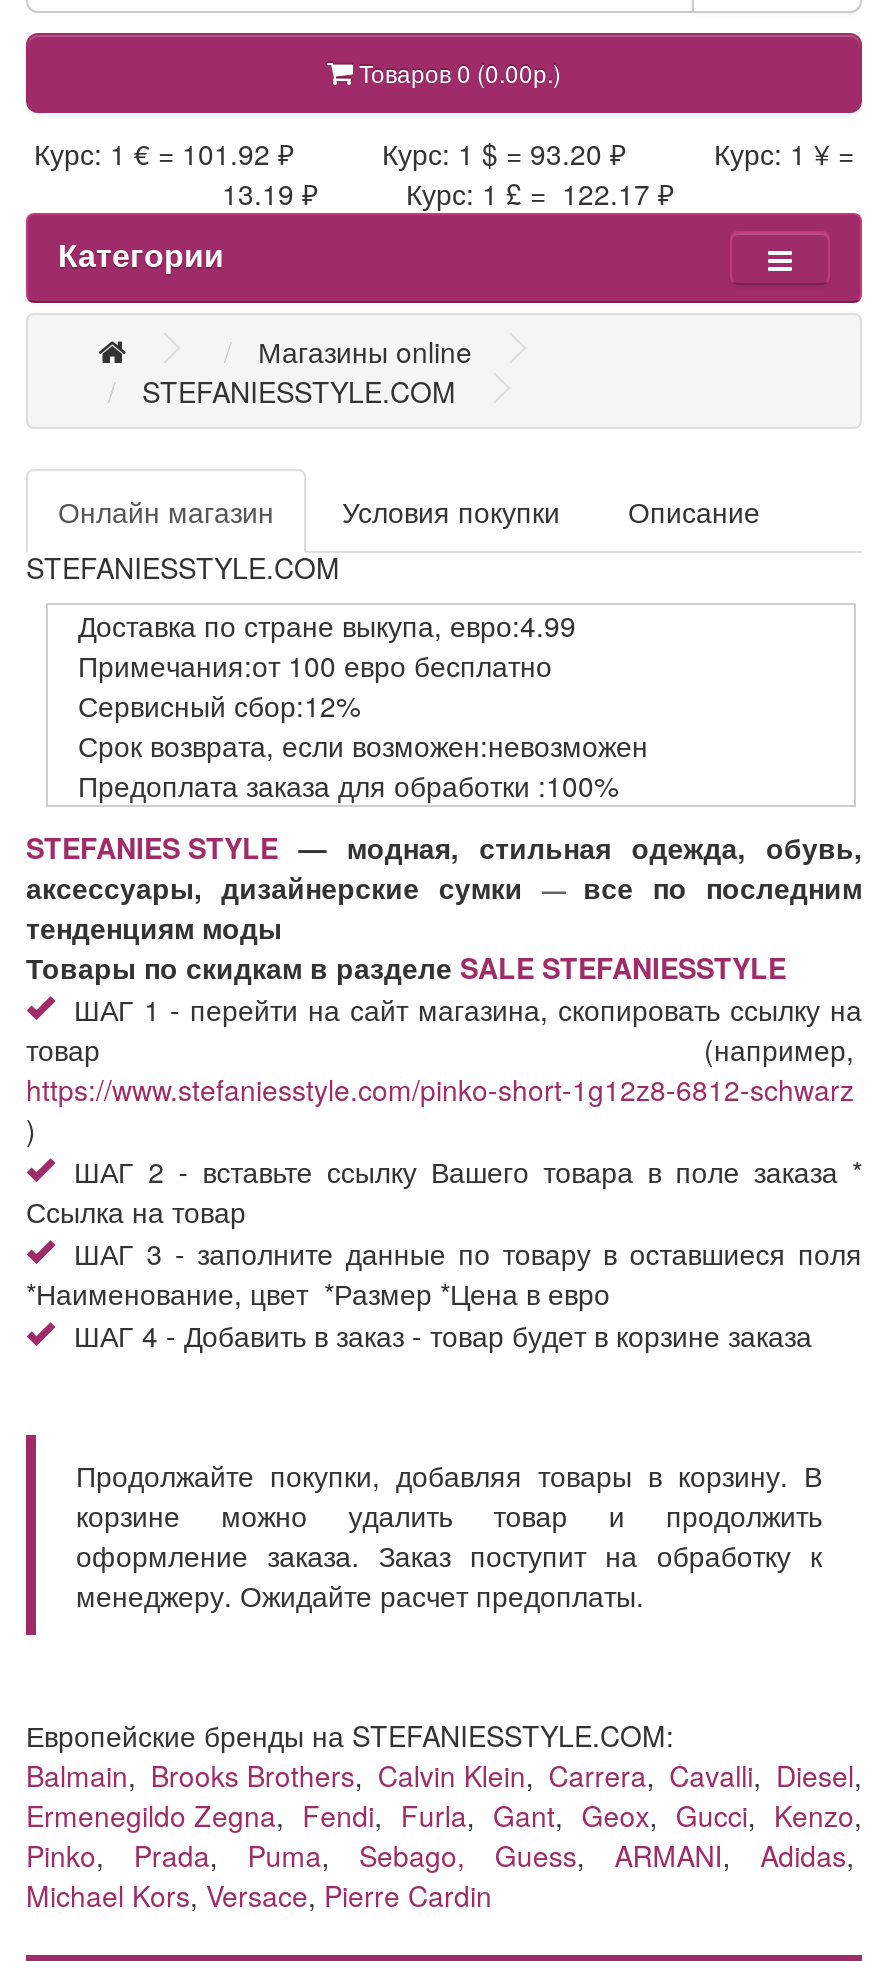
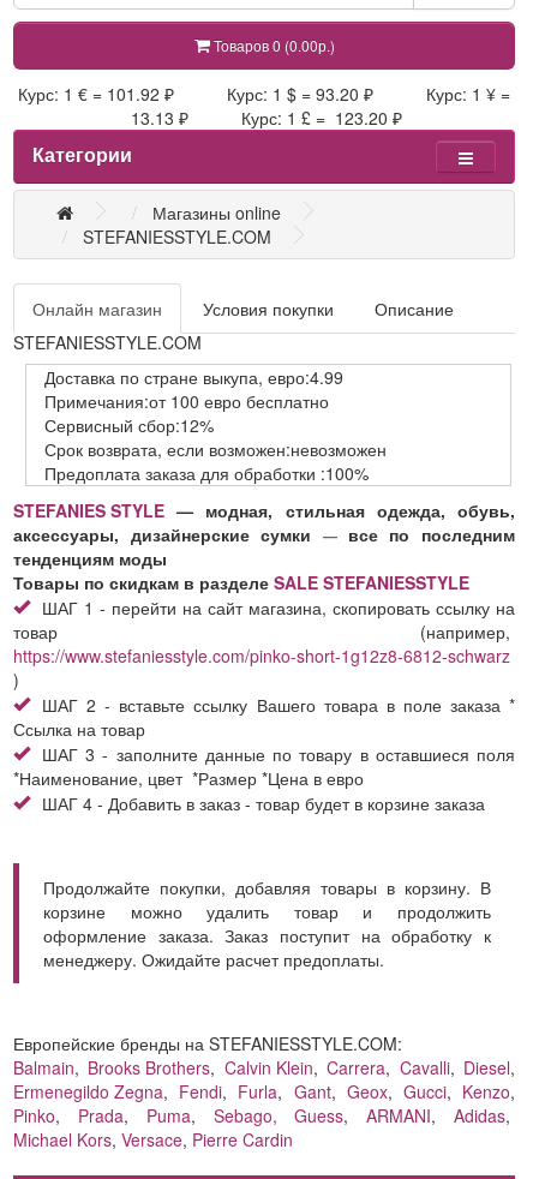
[214,173,674,213] 13.19 ₽ Курс: 1 £ = 122.17 ₽ -> [126,106,402,130] 13.13 ₽ Курс: 1 £ = 123.20 ₽

